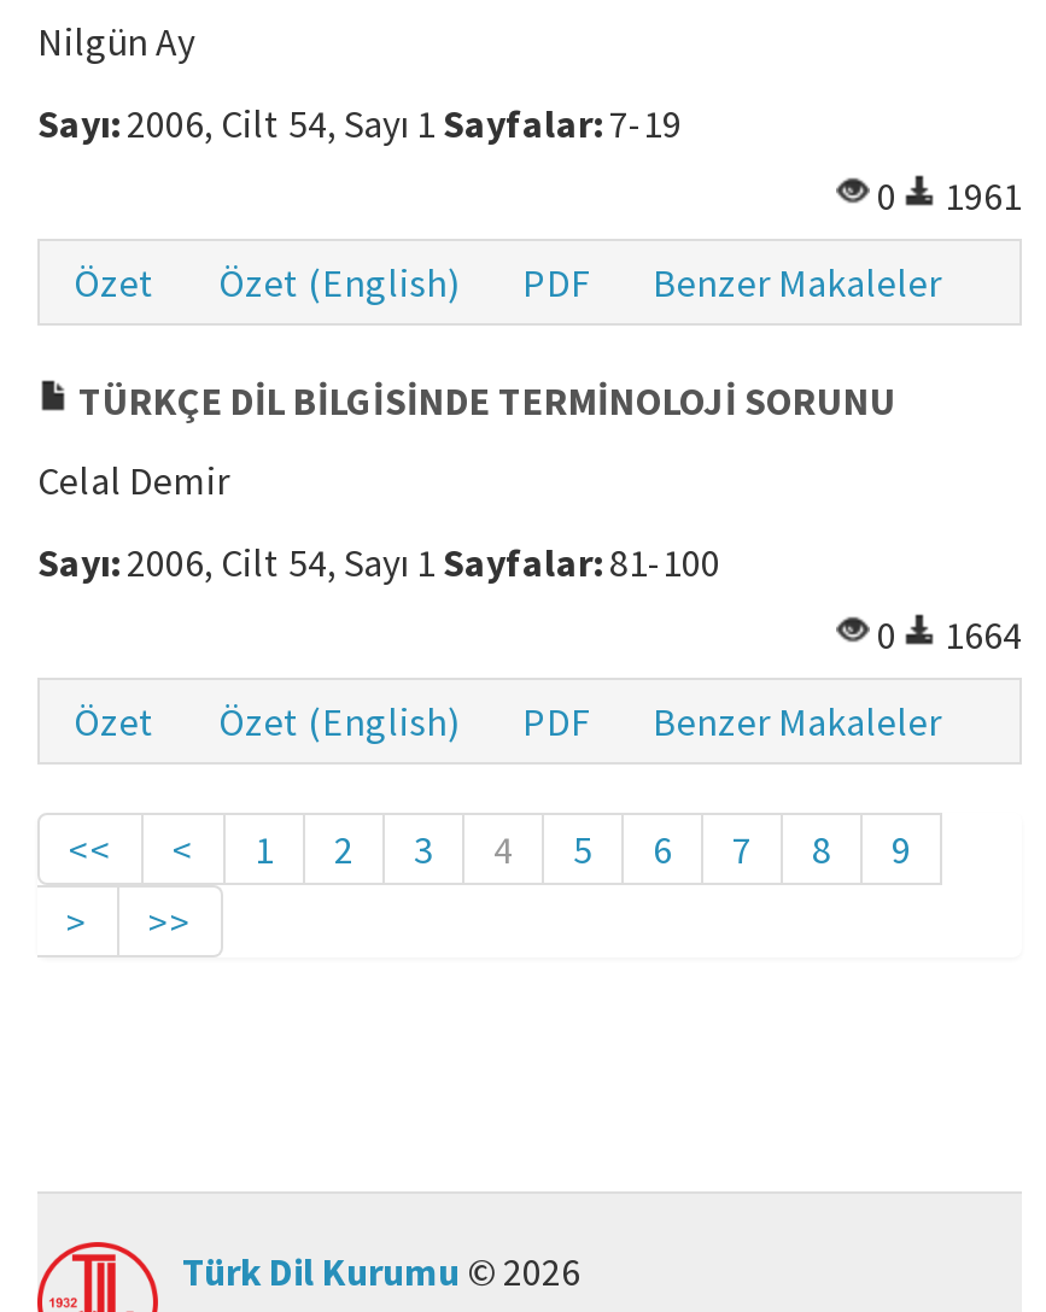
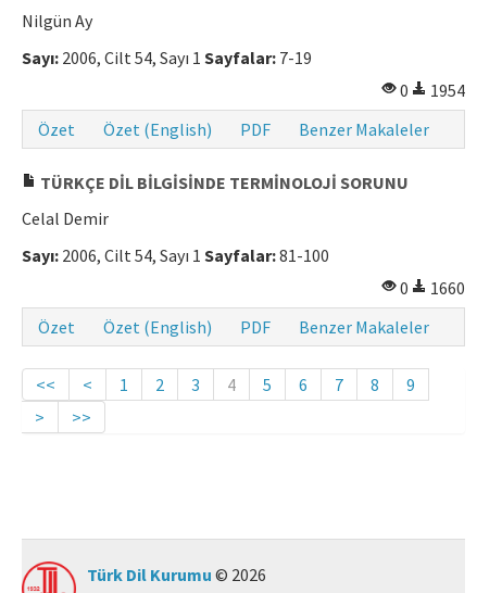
[870,172,1022,220] 0 1961 -> [397,80,465,101] 0 1954
[870,611,1022,659] 0 1664 -> [397,277,465,299] 0 1660

